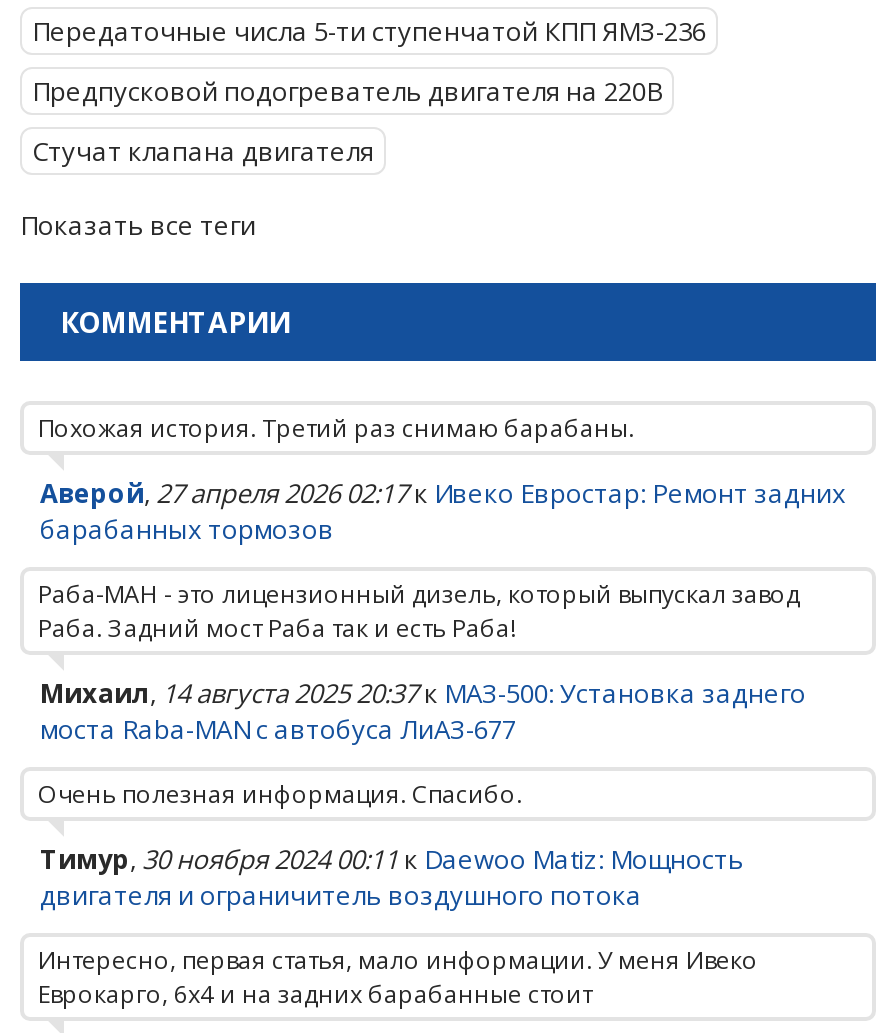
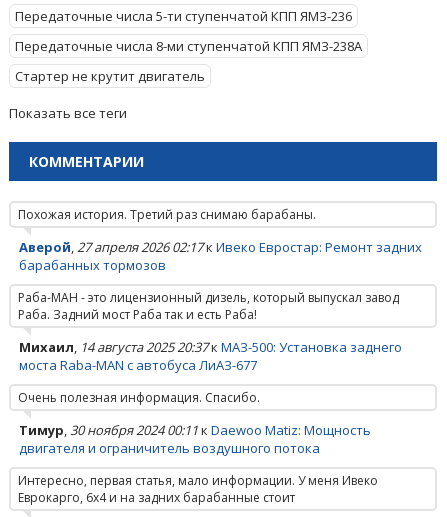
[32,73,662,109] Предпусковой подогреватель двигателя на 220В -> [15,37,362,55] Передаточные числа 8-ми ступенчатой КПП ЯМЗ-238А
[32,133,374,169] Стучат клапана двигателя -> [15,67,205,85] Стартер не крутит двигатель

